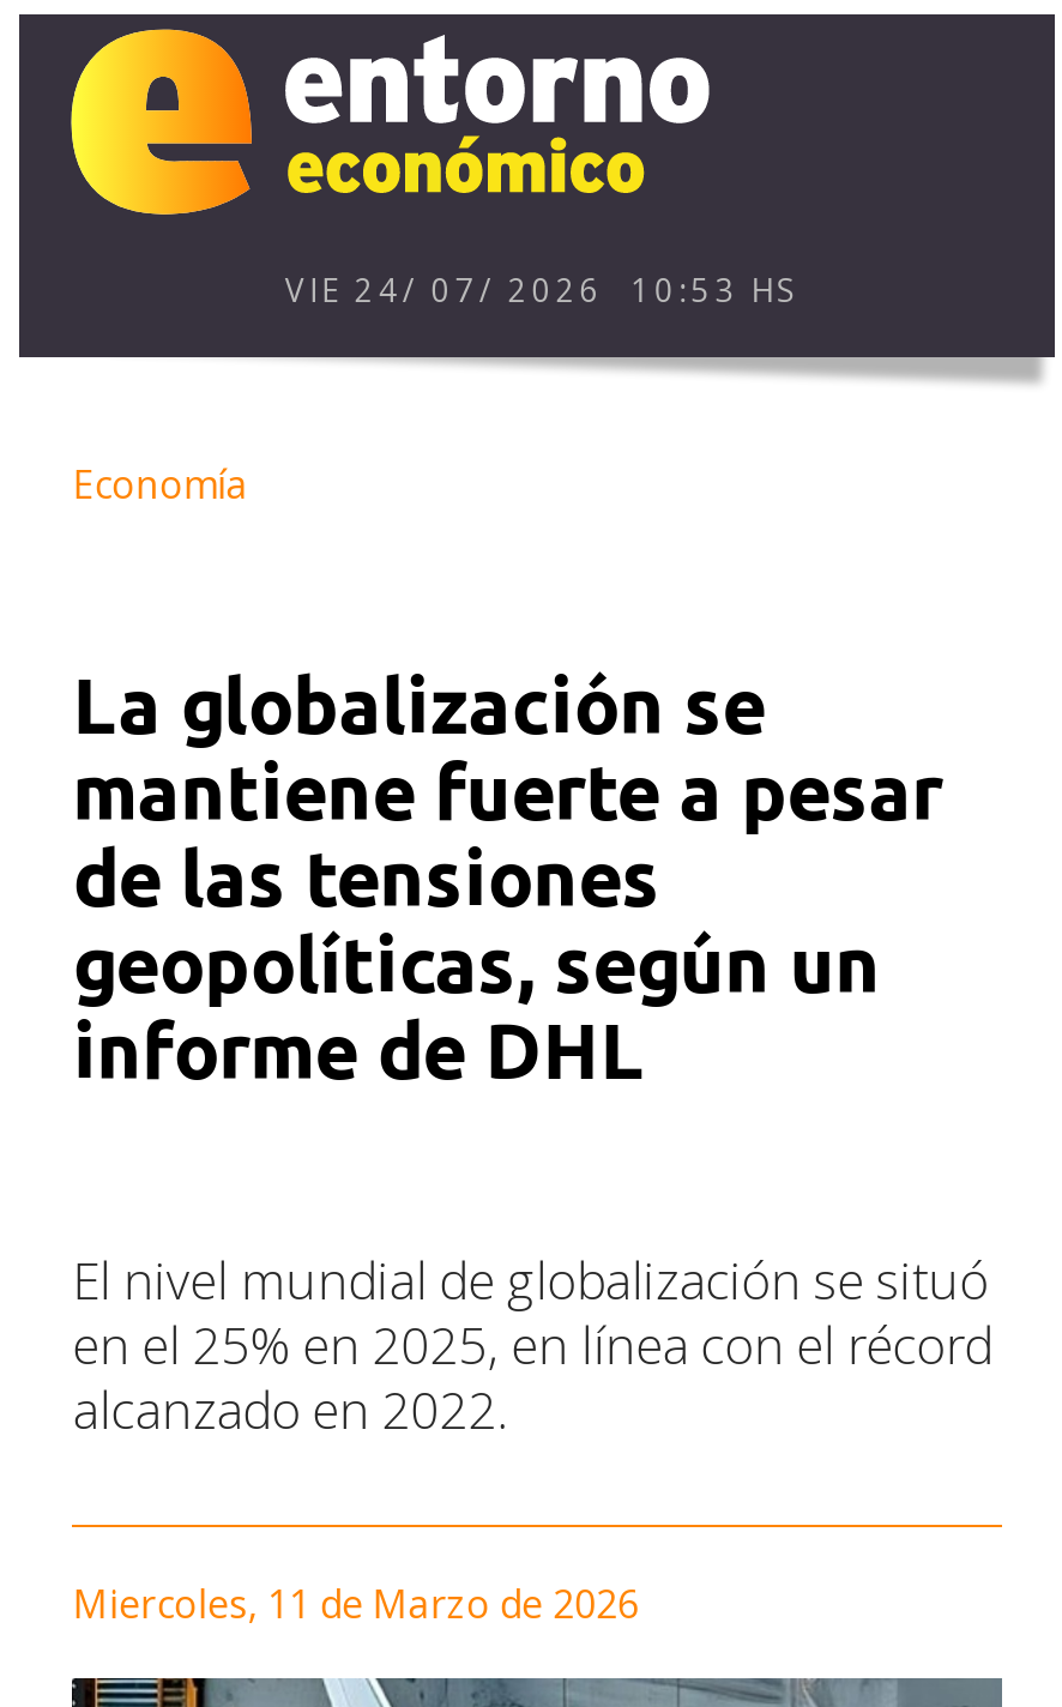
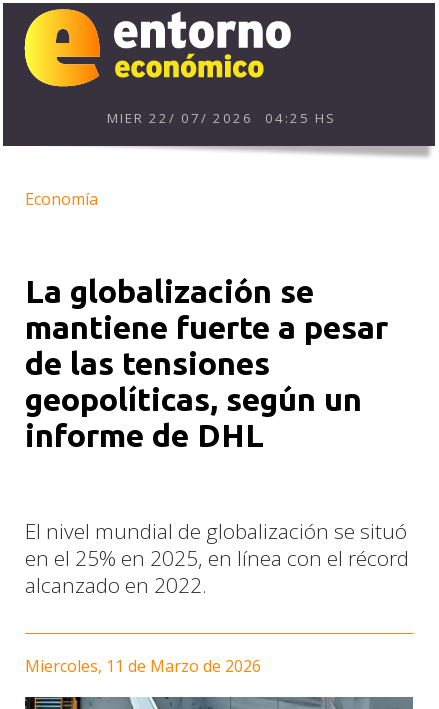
[285,269,801,312] VIE 24/ 07/ 2026 | 10:53 HS -> [107,109,336,127] MIER 22/ 07/ 2026 | 04:25 HS

